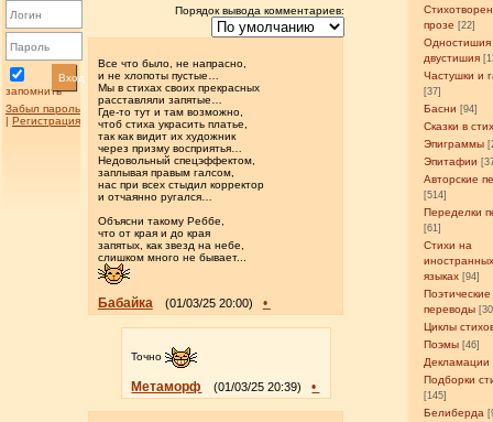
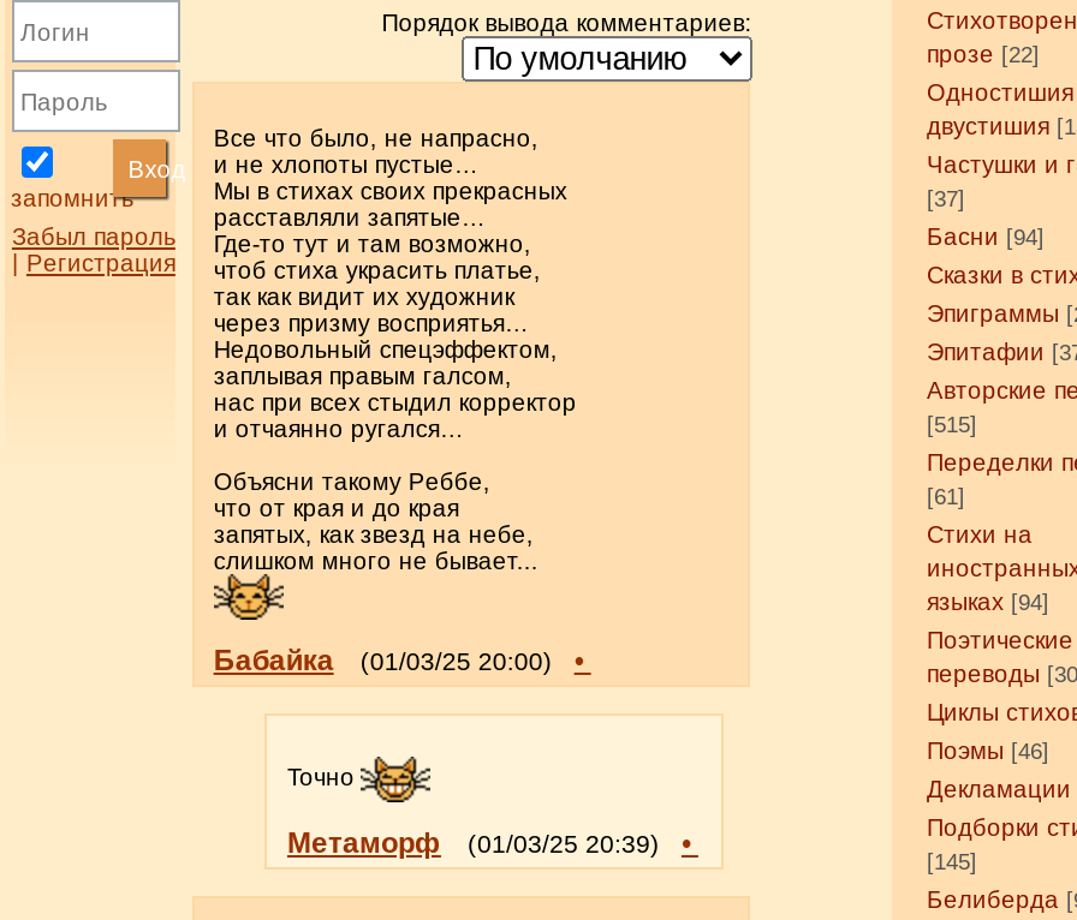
[424,190,447,201] [514] -> [927,413,977,437] [515]

